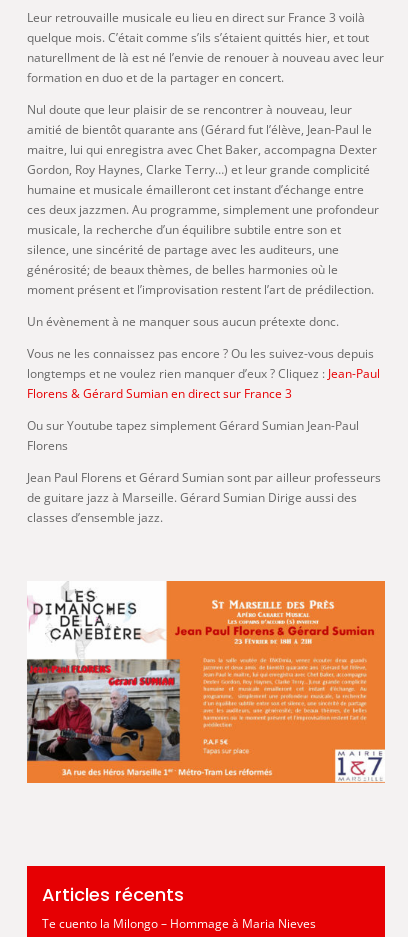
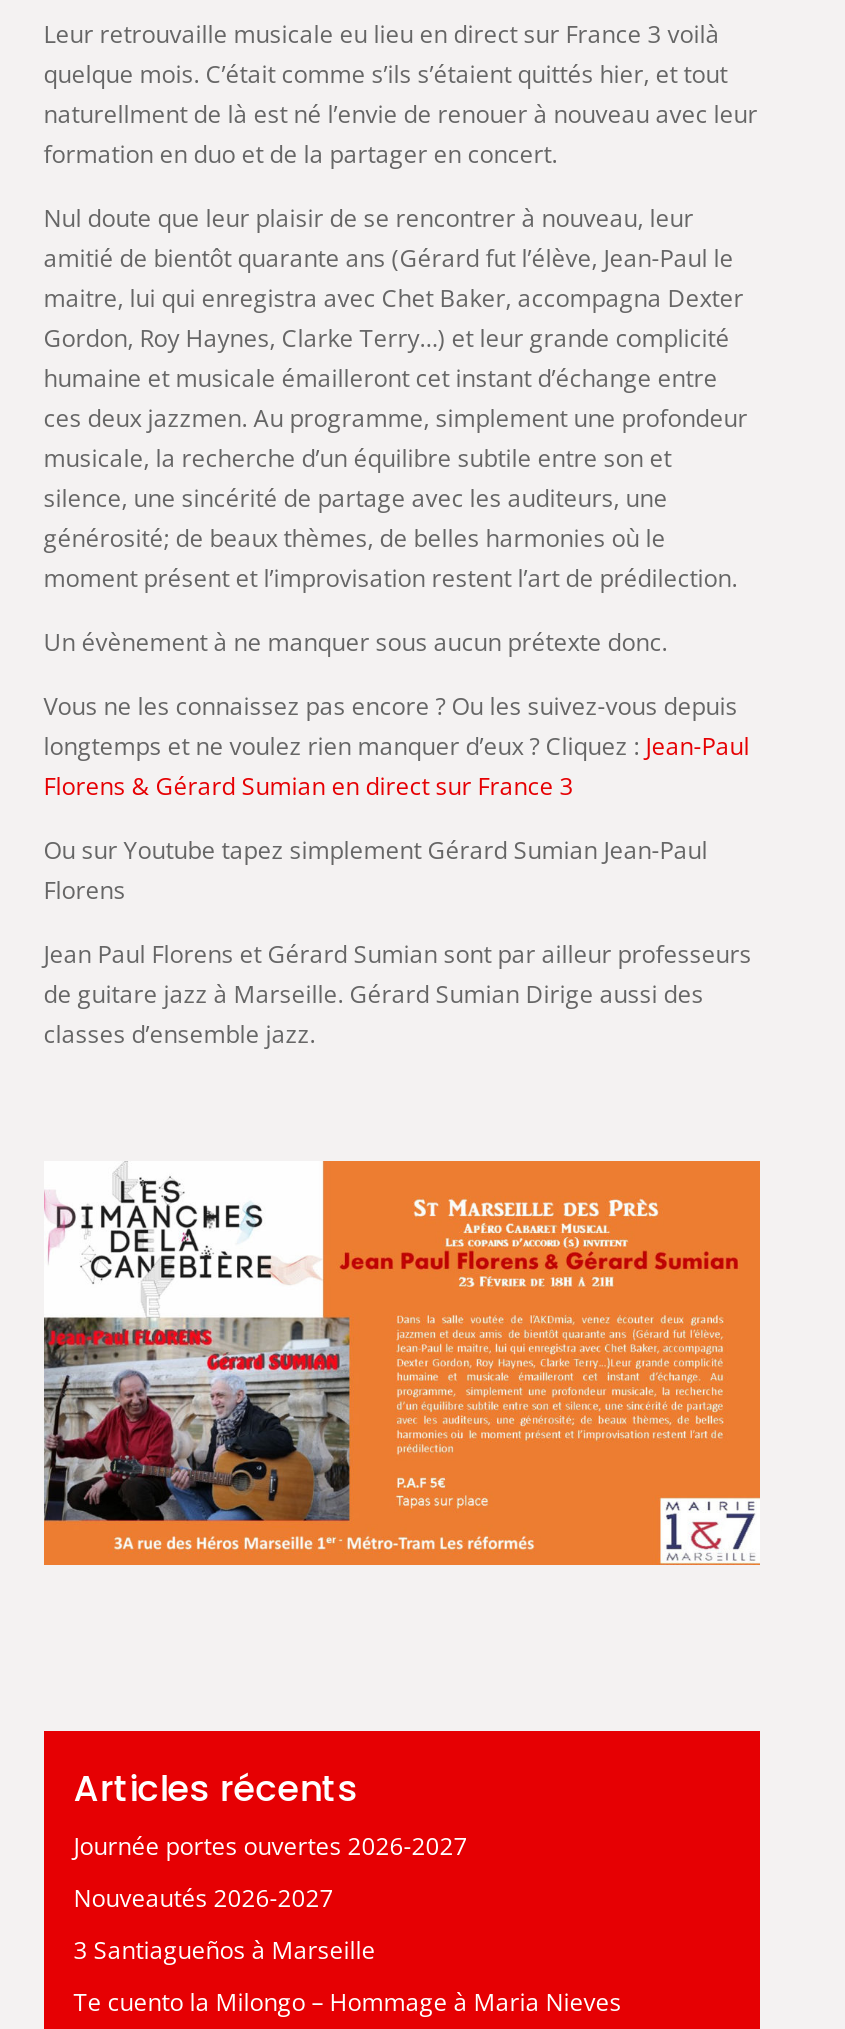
none -> [74,1828,468,1966] Journée portes ouvertes 2026-2027 | Nouveautés 2026-2027 | 3 Santiagueños à Marseille

